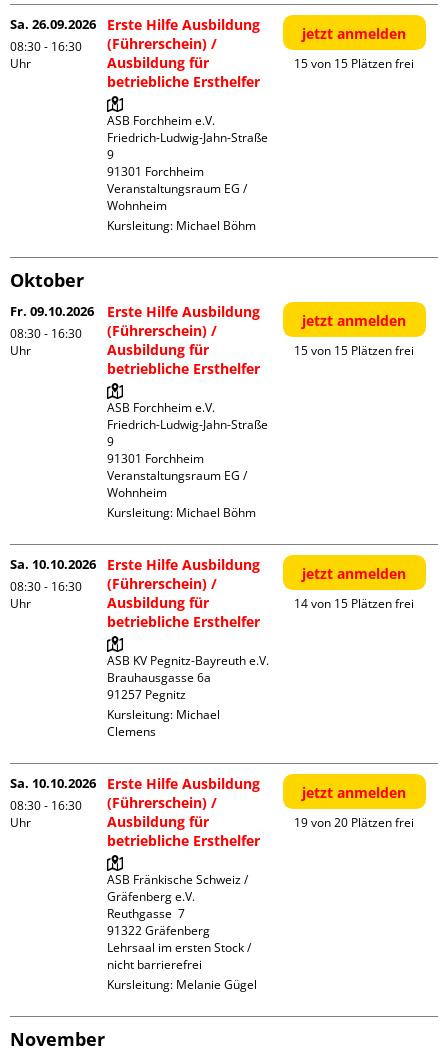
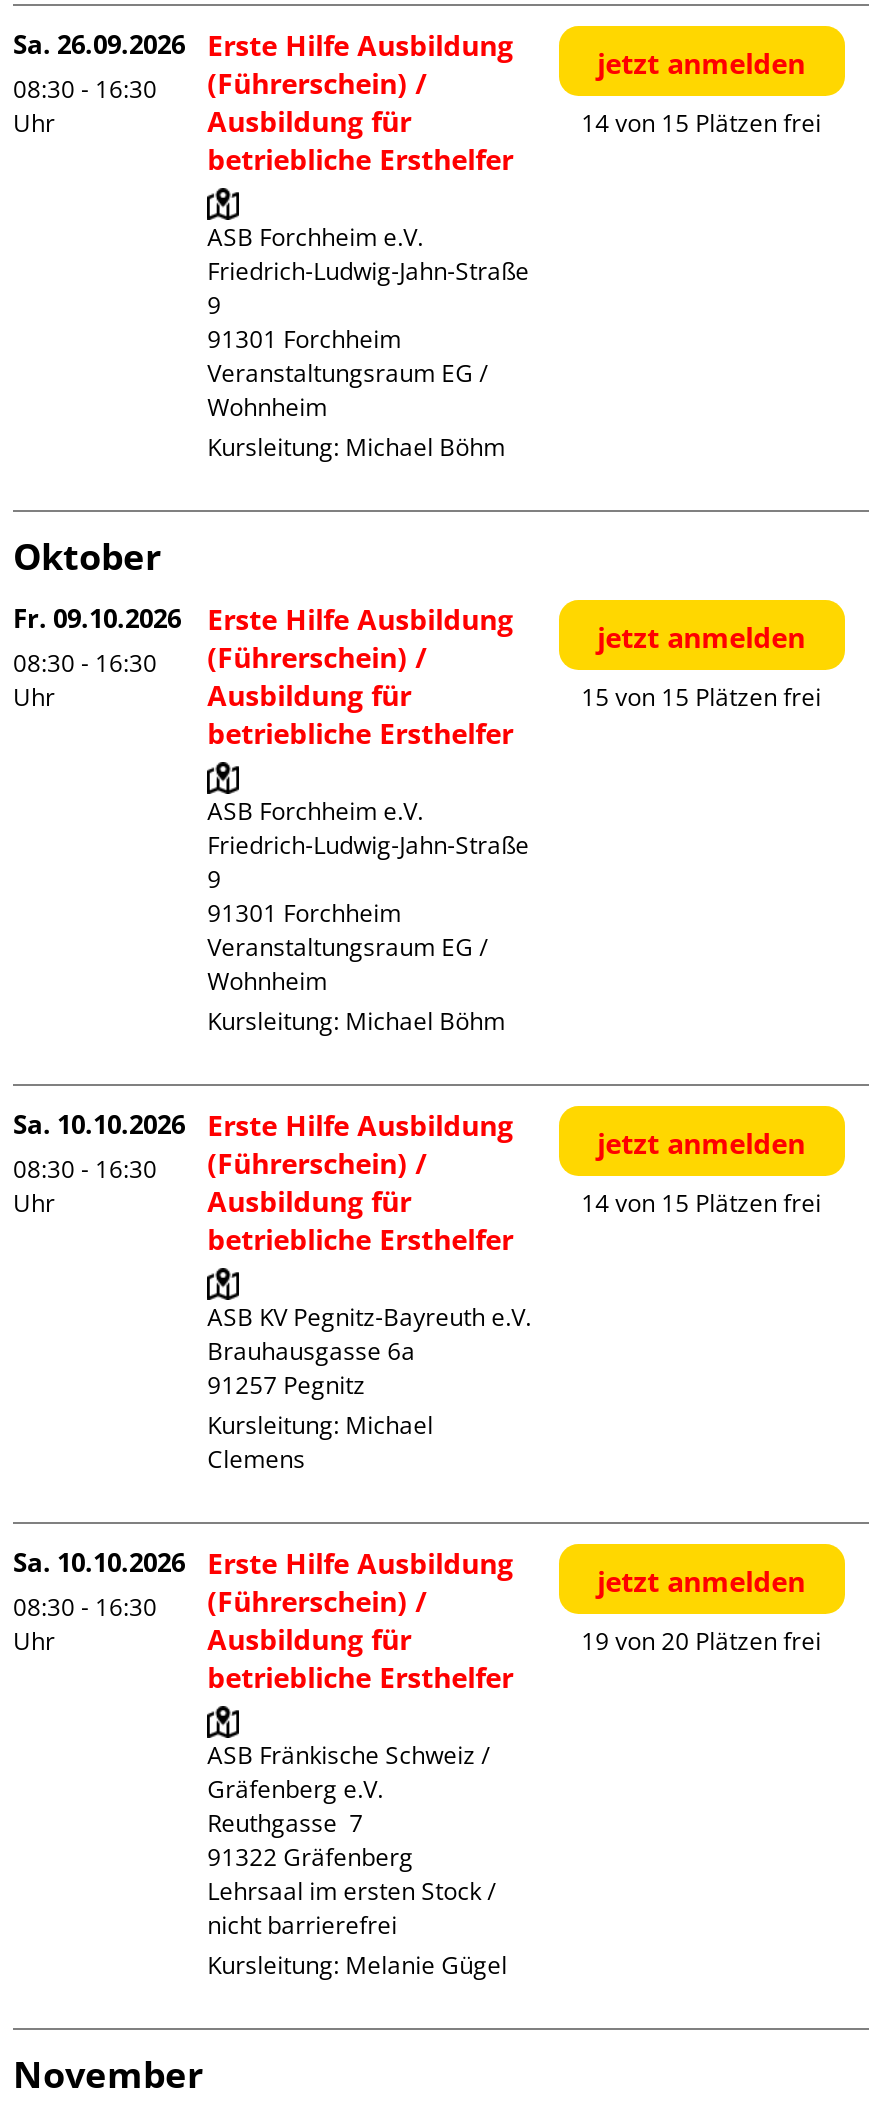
[294,54,414,71] 15 von 15 Plätzen frei -> [581,105,821,139] 14 von 15 Plätzen frei

